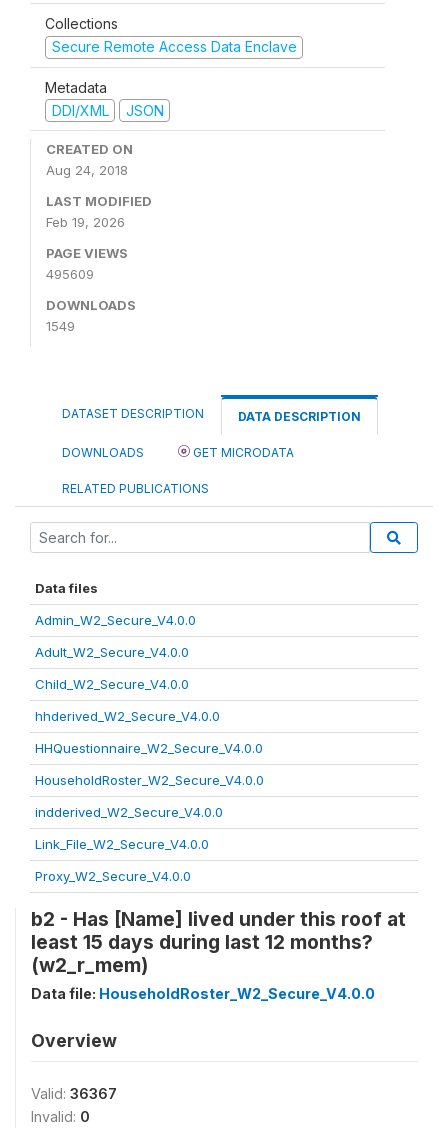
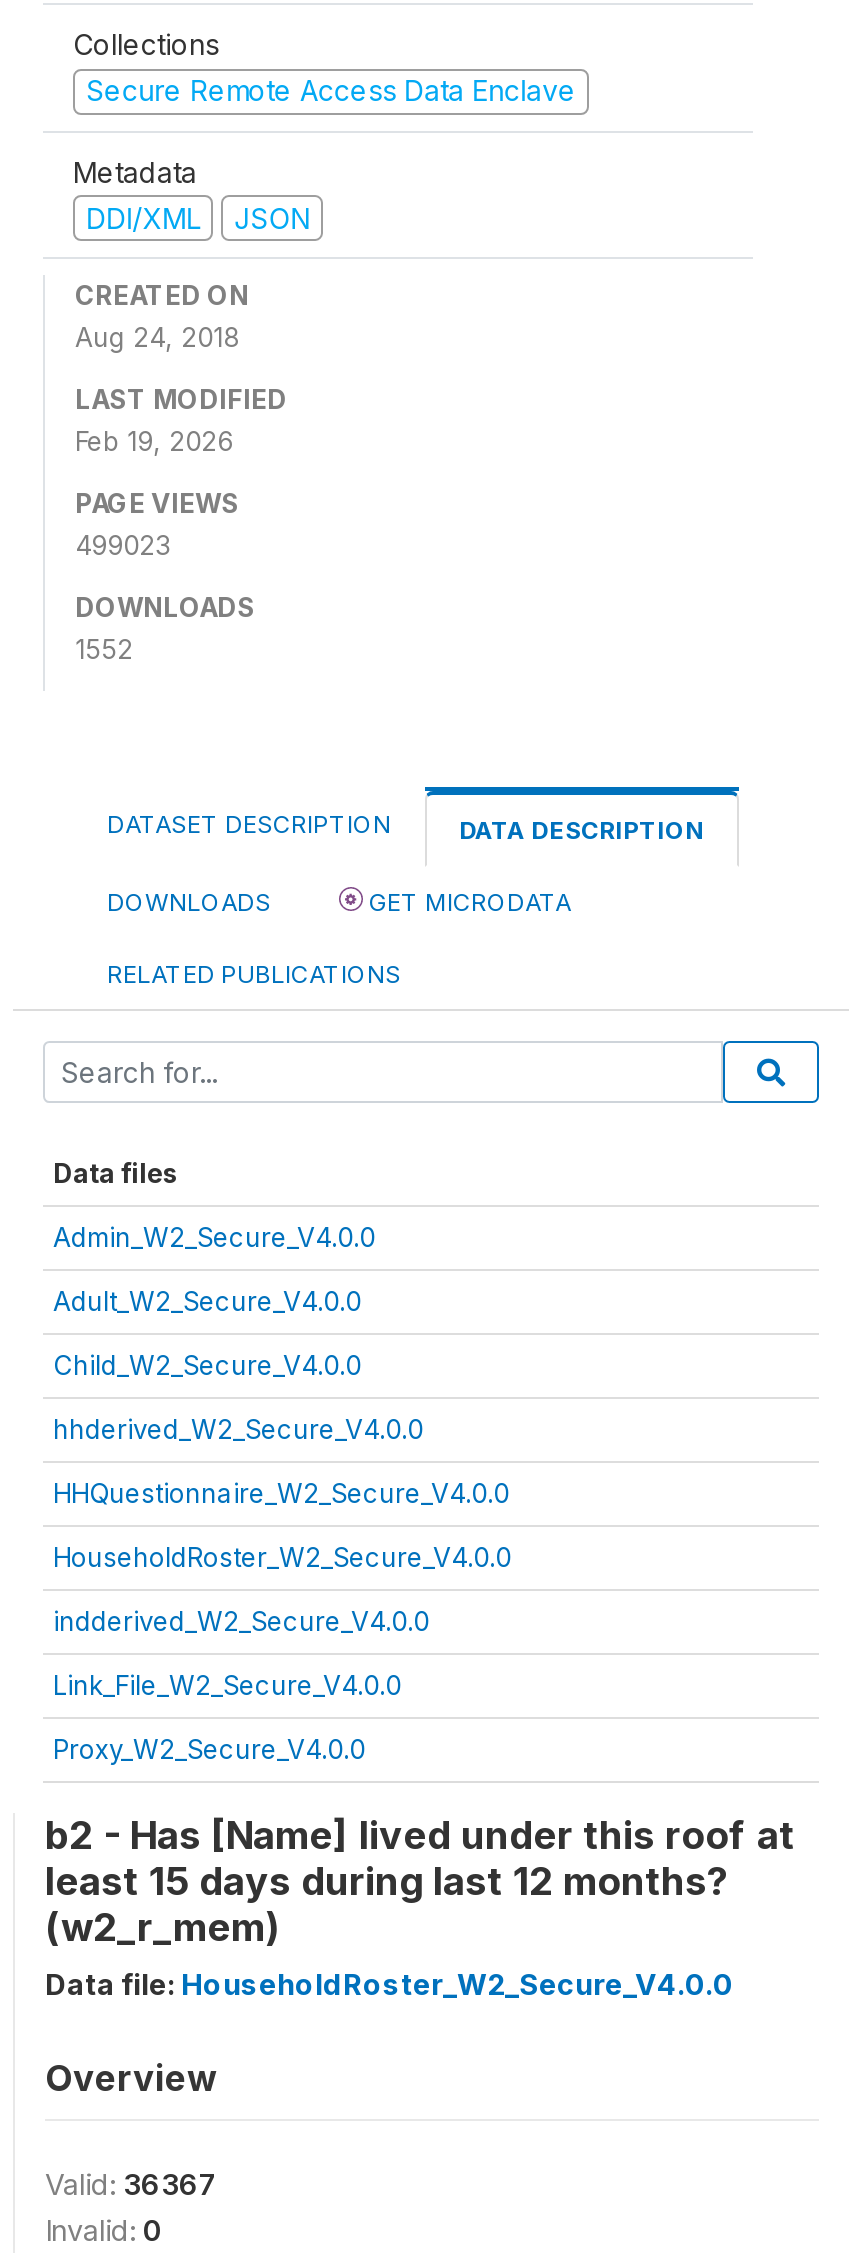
[46,266,94,282] 495609 -> [75,529,171,561] 499023
[46,318,75,334] 1549 -> [75,633,133,665] 1552

